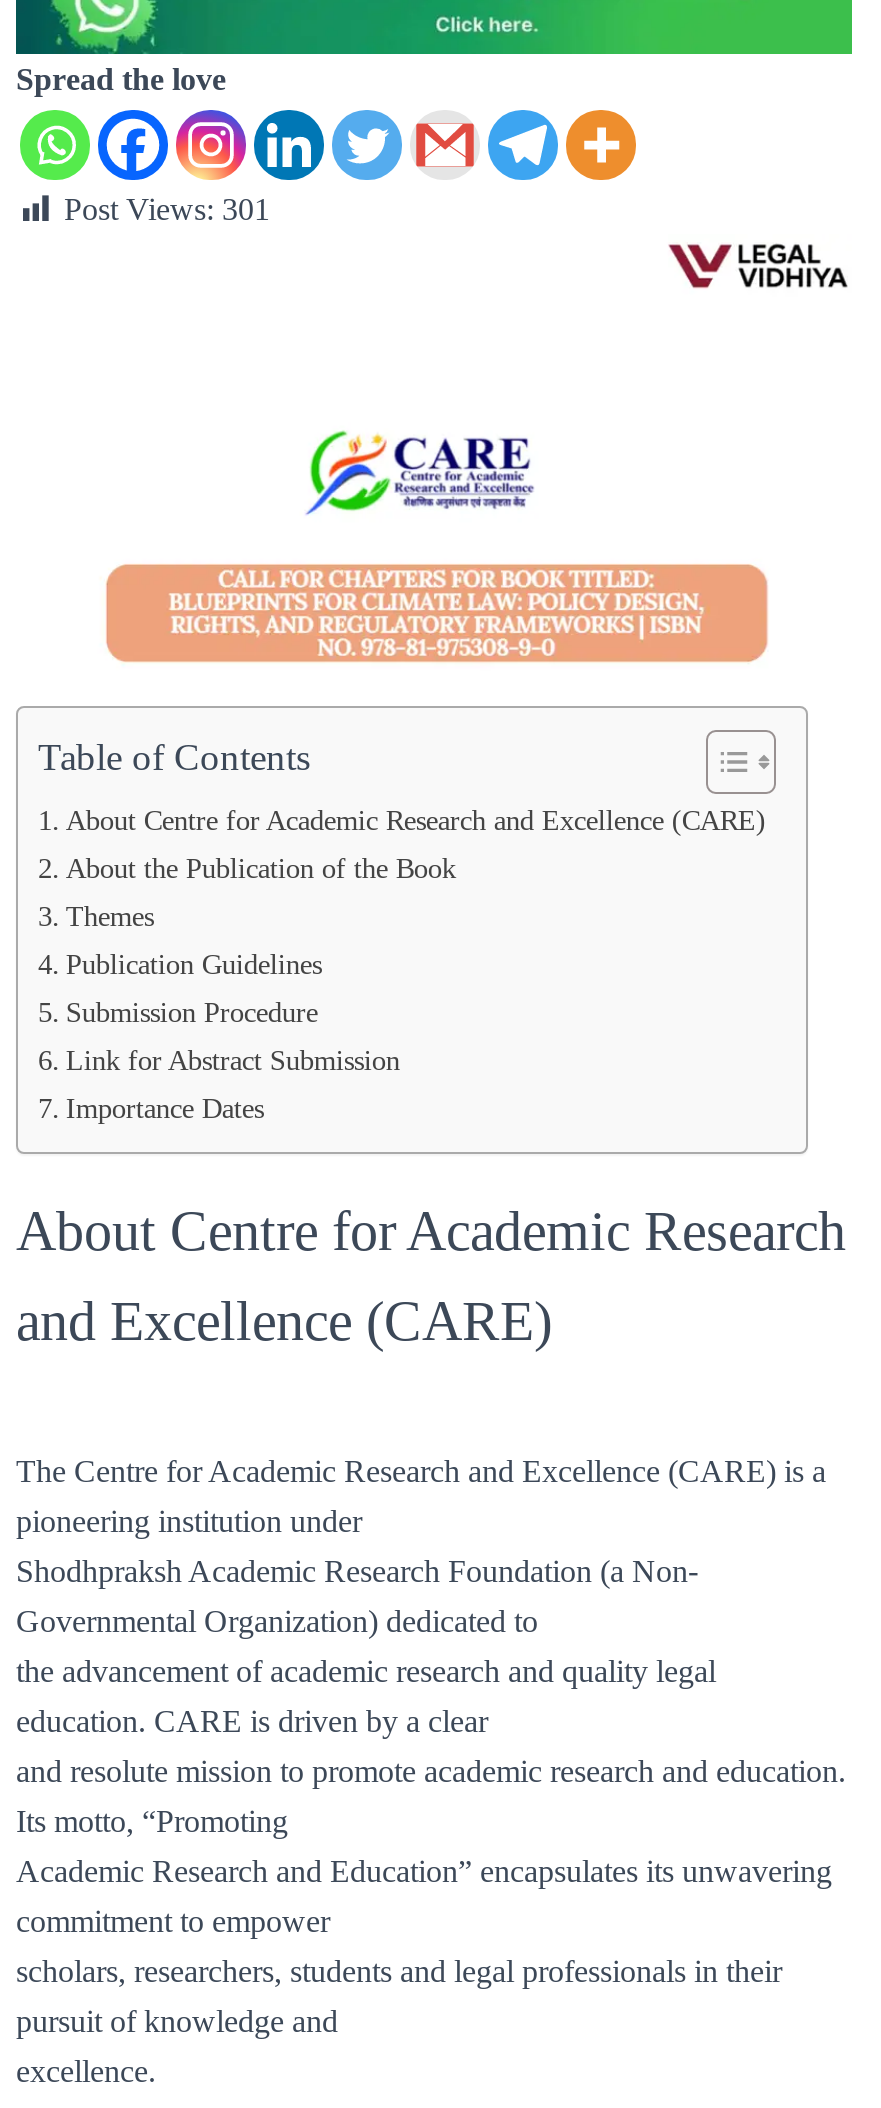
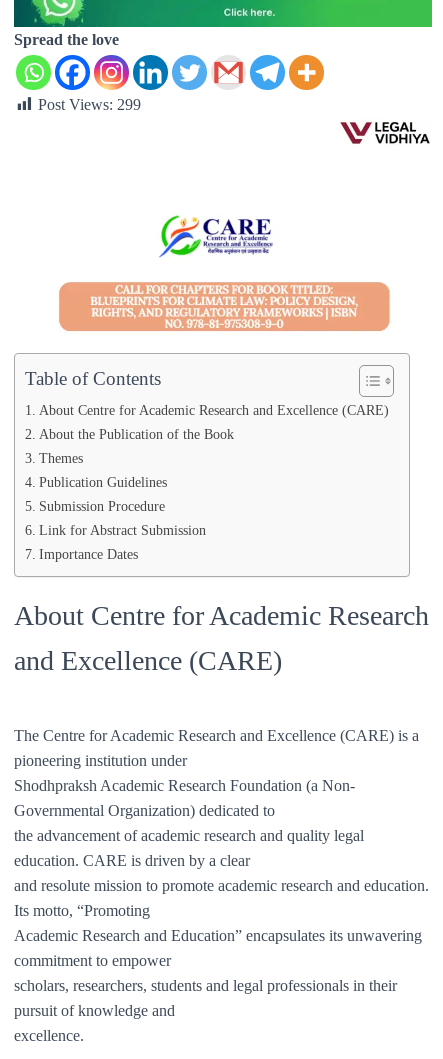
[64,192,270,226] Post Views: 301 -> [38,96,141,113] Post Views: 299

